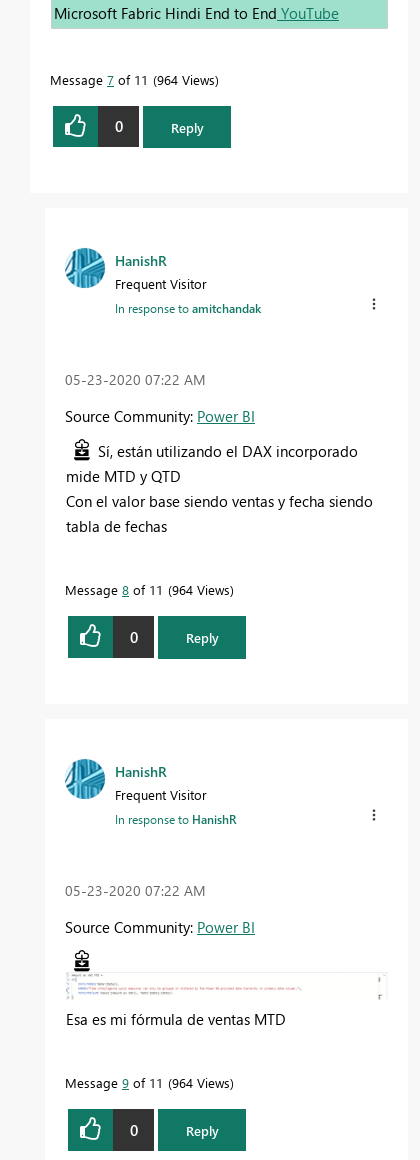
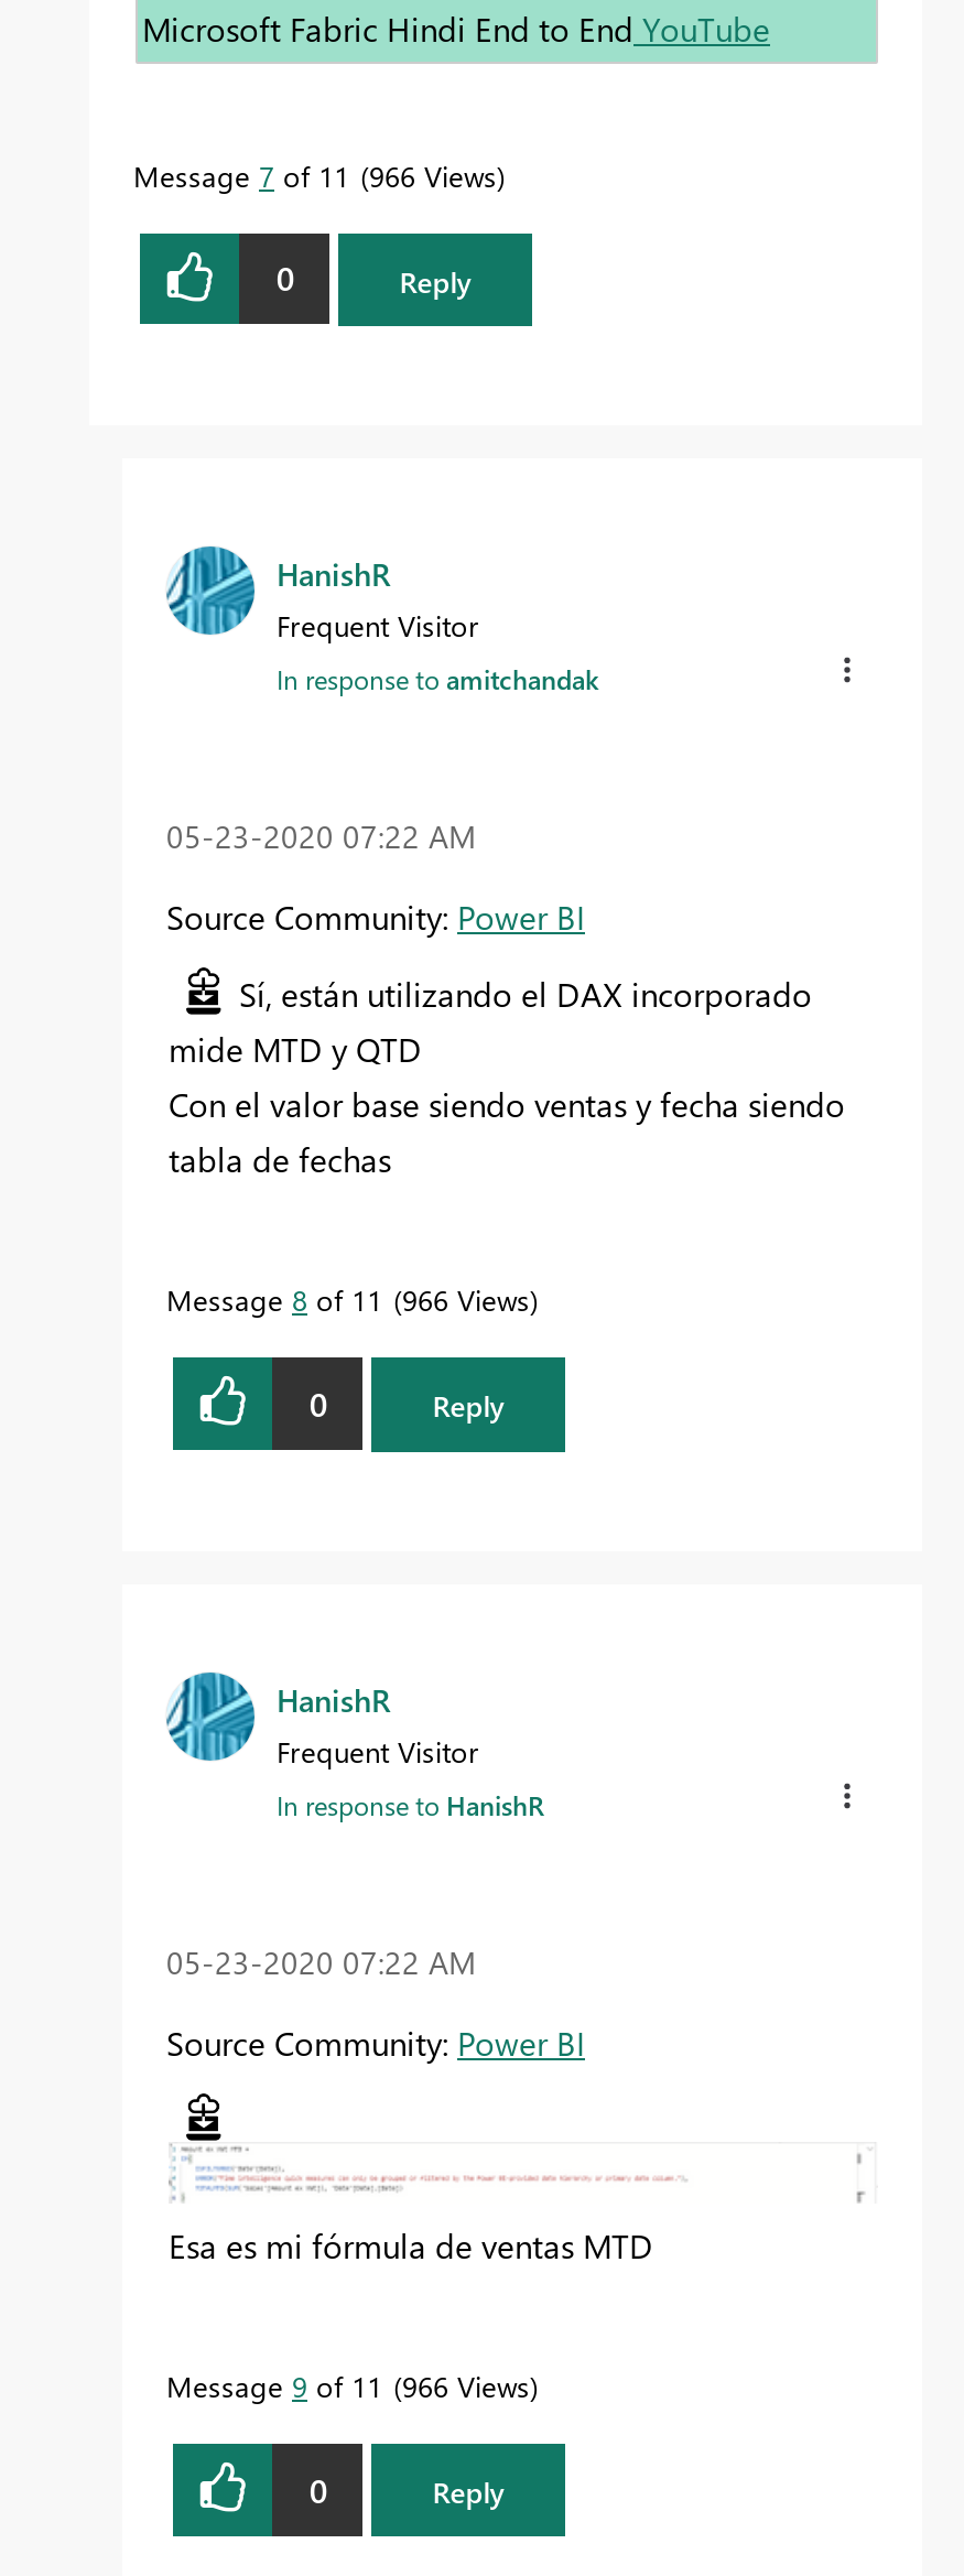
[50,71,215,88] Message 7 of 11 964 Views -> [133,156,497,194] Message 7 of 11 966 Views
[65,581,230,598] Message 8 of 11 964 Views -> [166,1281,530,1318] Message 8 of 11 966 Views
[65,1074,230,1091] Message 9 of 11 964 Views -> [166,2367,530,2404] Message 9 of 11 966 Views

